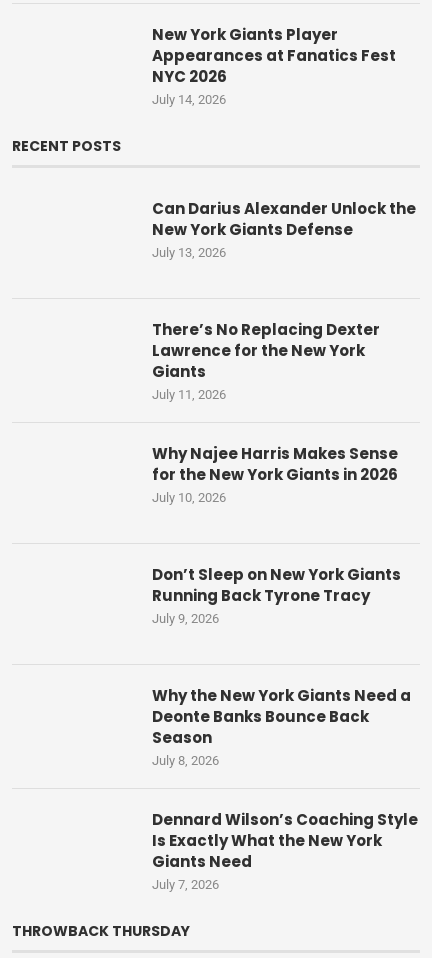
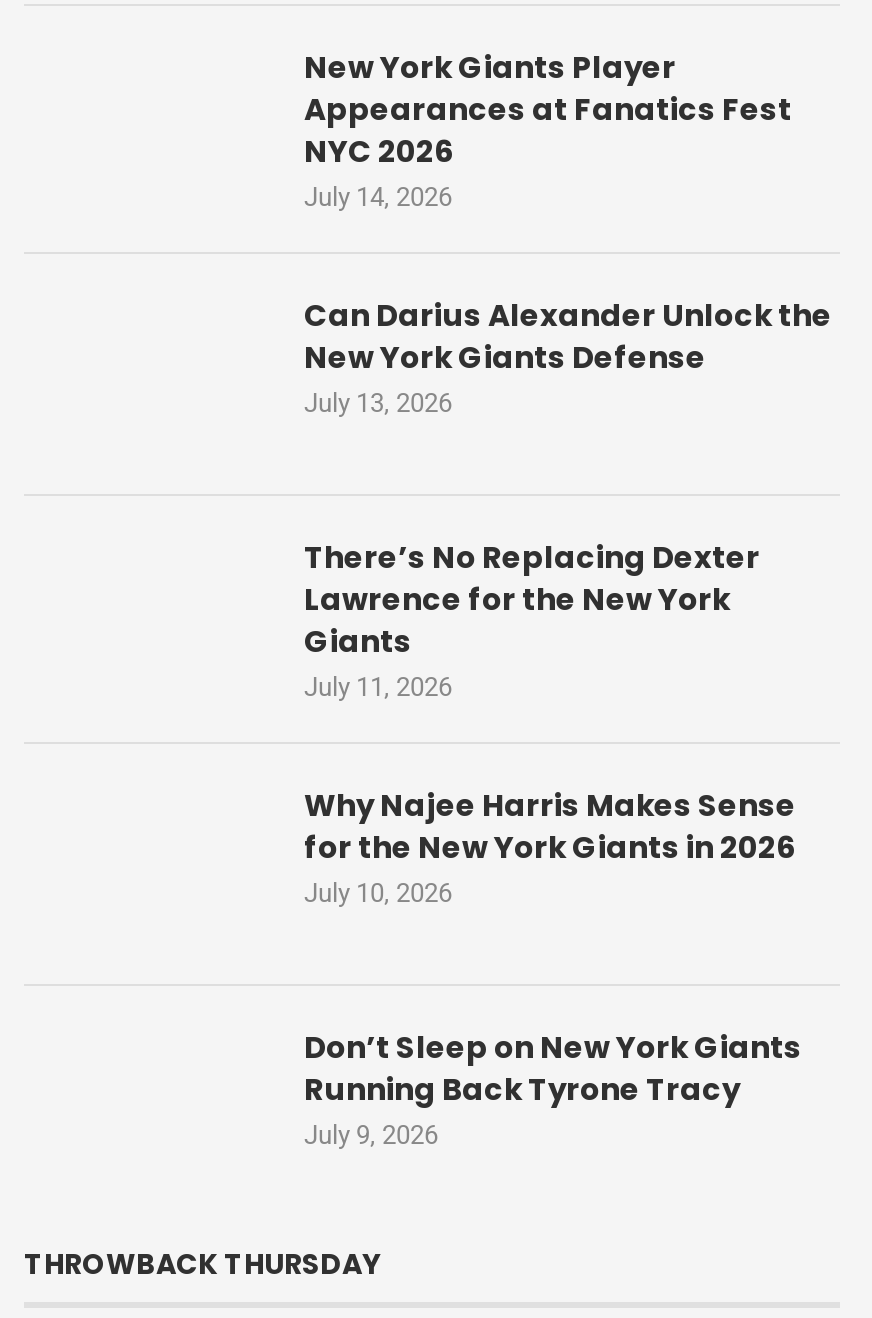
[12,136,121,156] RECENT POSTS -> none
[152,685,418,892] Why the New York Giants Need a | Deonte Banks Bounce Back | Season | July 8, 2026 | Dennard Wilson’s Coaching Style | Is Exactly What the New York | Giants Need | July 7, 2026 -> none

